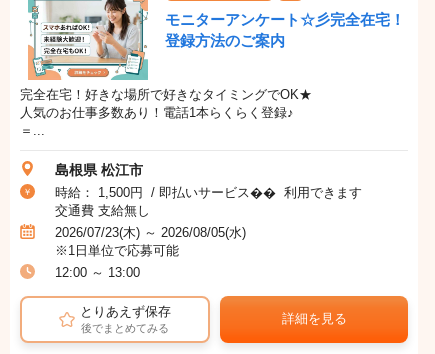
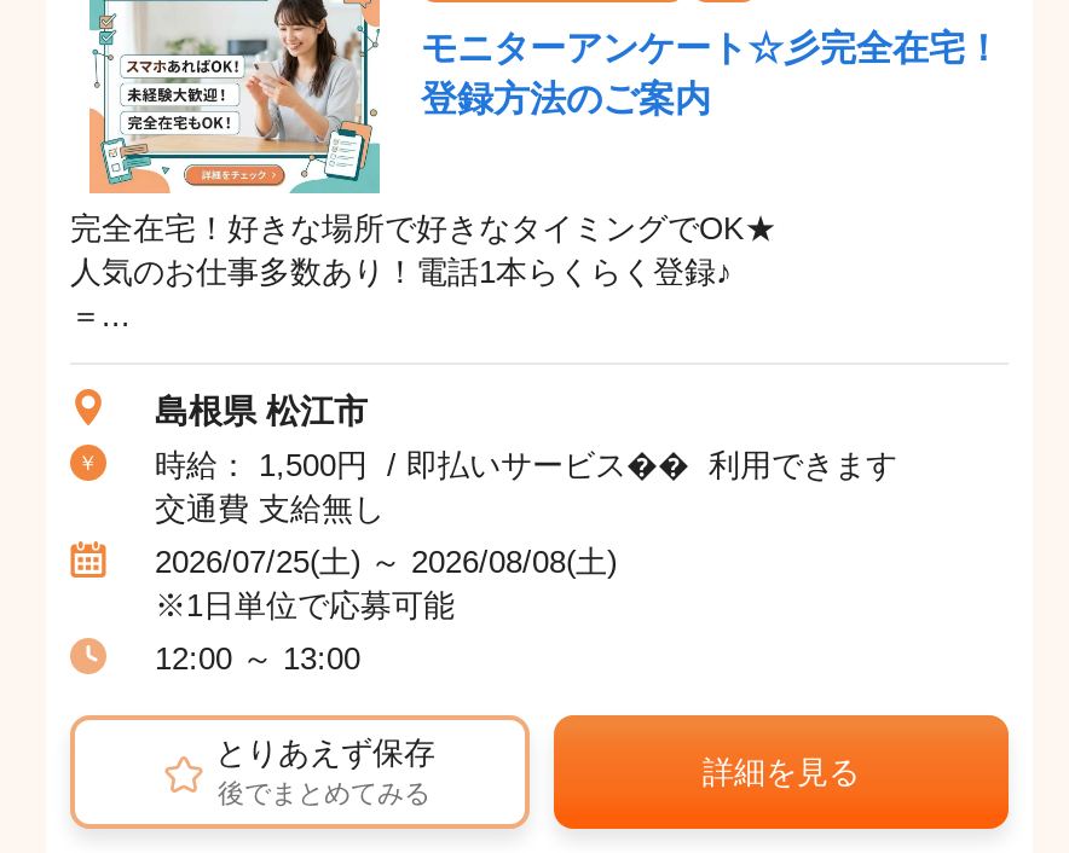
[55,225,246,240] 2026/07/23(木) ～ 2026/08/05(水) -> [155,543,617,579] 2026/07/25(土) ～ 2026/08/08(土)

